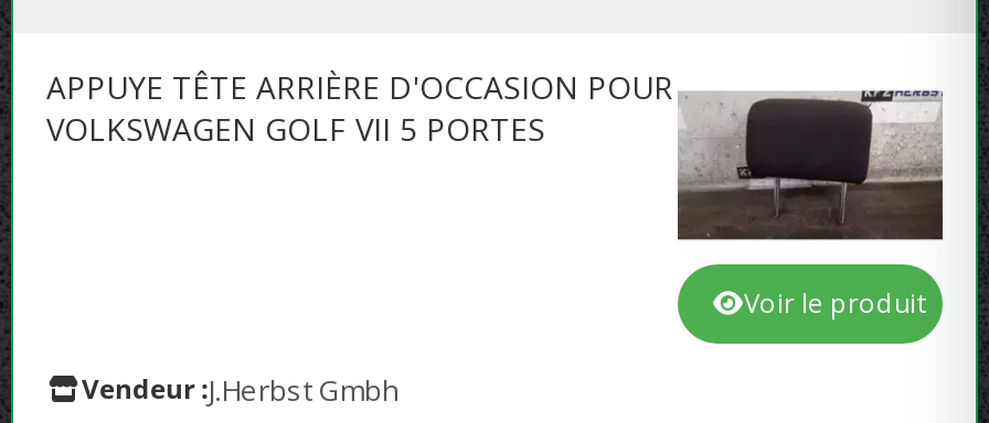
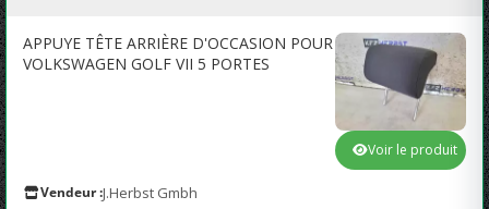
[678,68,943,264] [image] -> [335,33,467,131] [image]

